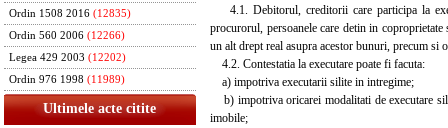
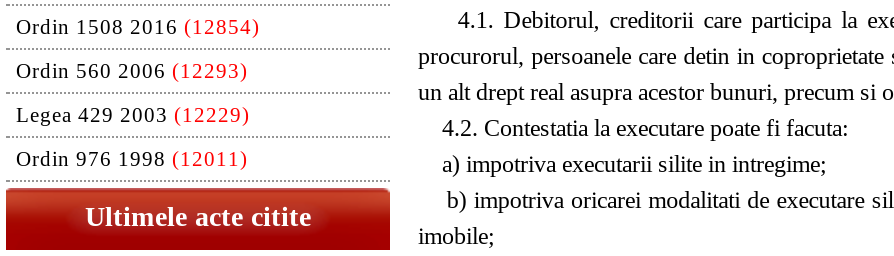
[9,8,131,19] Ordin 1508 2016 (12835) -> [16,16,260,38] Ordin 1508 2016 (12854)
[9,30,125,41] Ordin 560 2006 (12266) -> [16,60,248,82] Ordin 560 2006 (12293)
[9,52,126,63] Legea 429 2003 (12202) -> [16,104,250,126] Legea 429 2003 (12229)
[9,74,125,85] Ordin 976 1998 (11989) -> [16,148,248,170] Ordin 976 1998 (12011)

